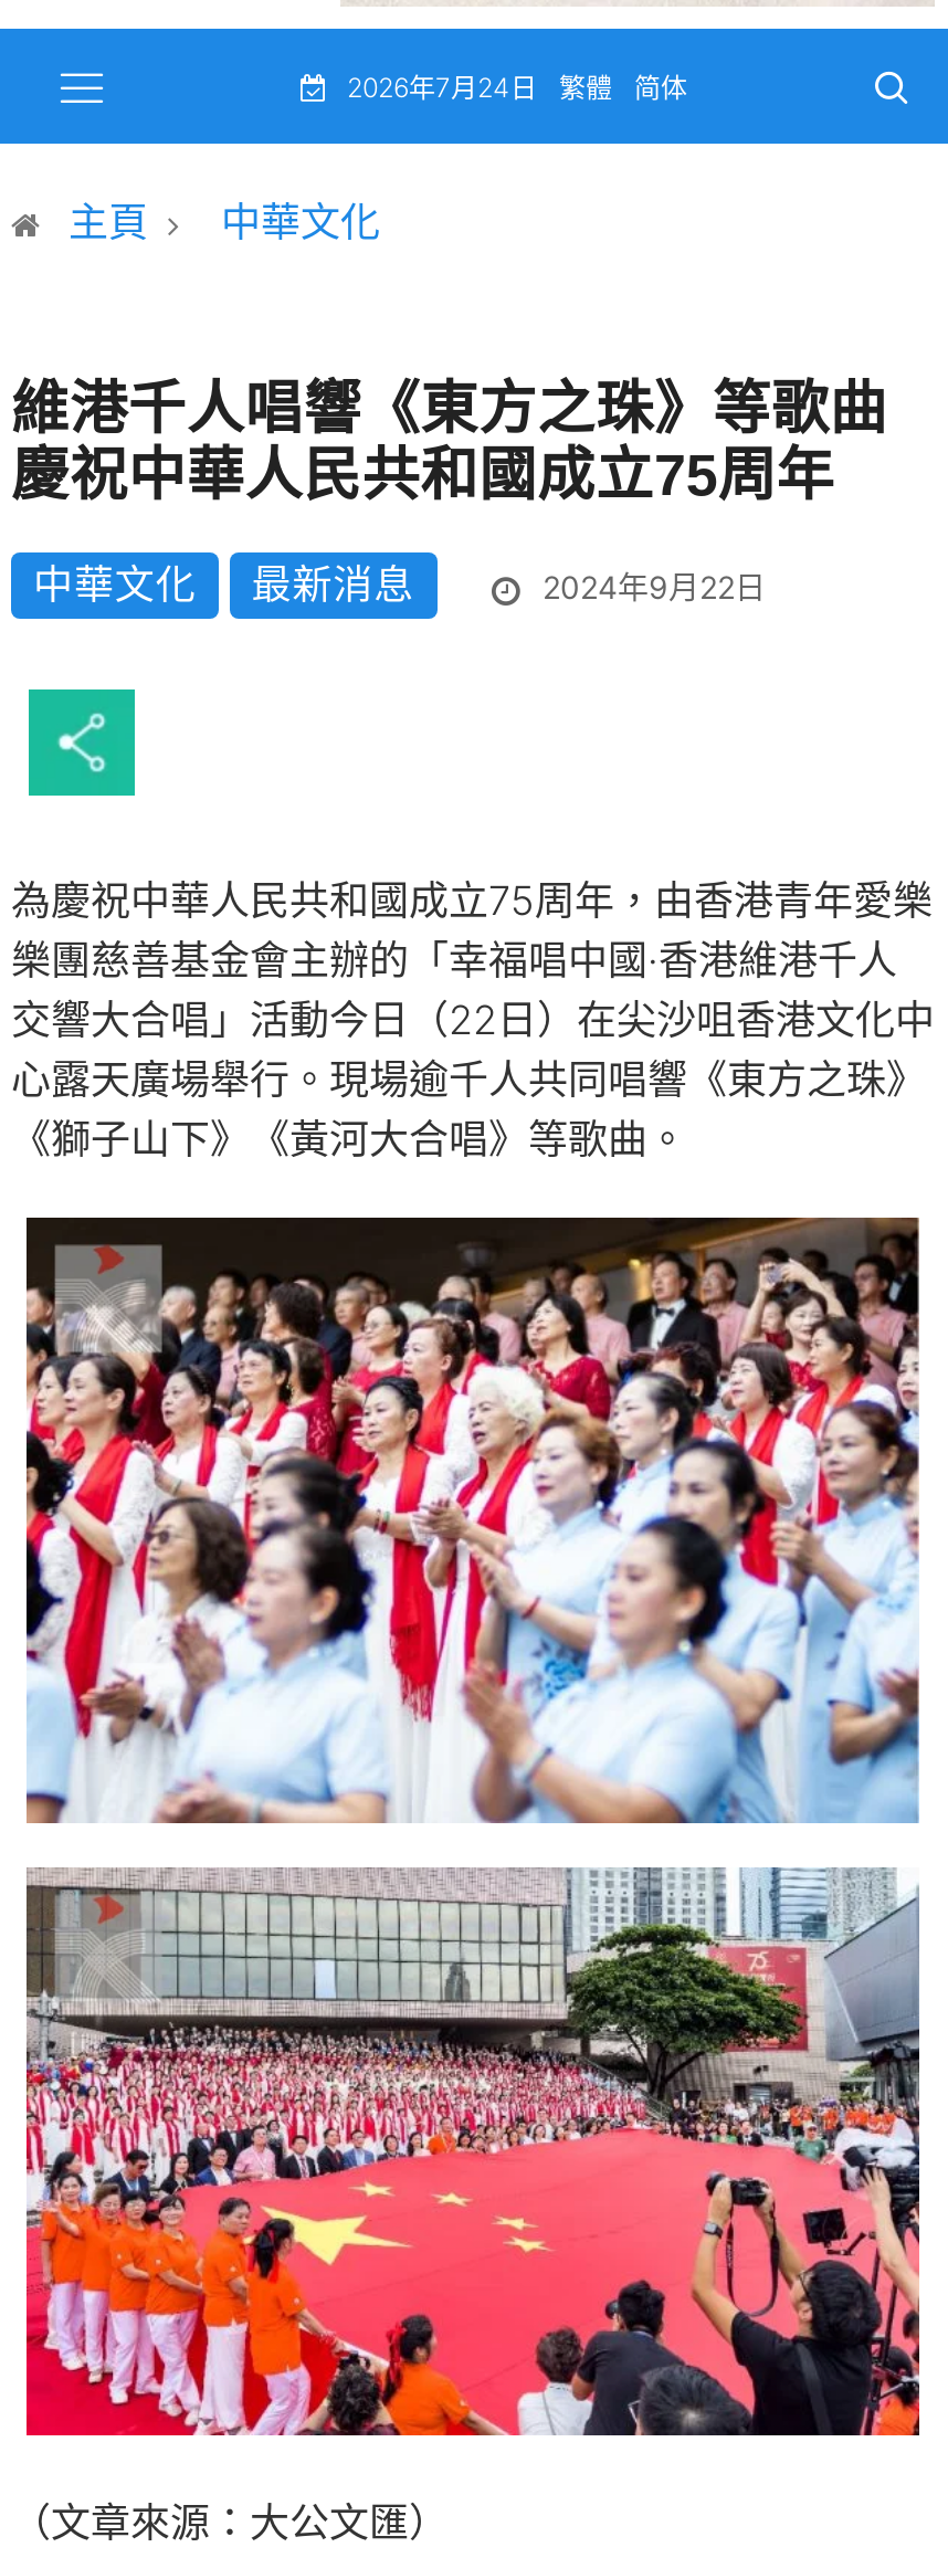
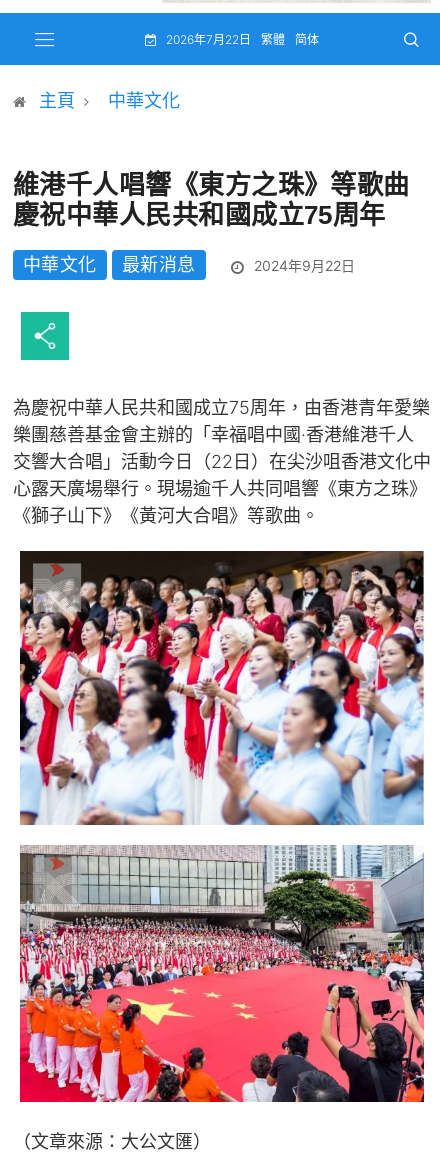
[340,71,687,104] 2026年7月24日 繁體 简体 -> [162,32,318,47] 2026年7月22日 繁體 简体

